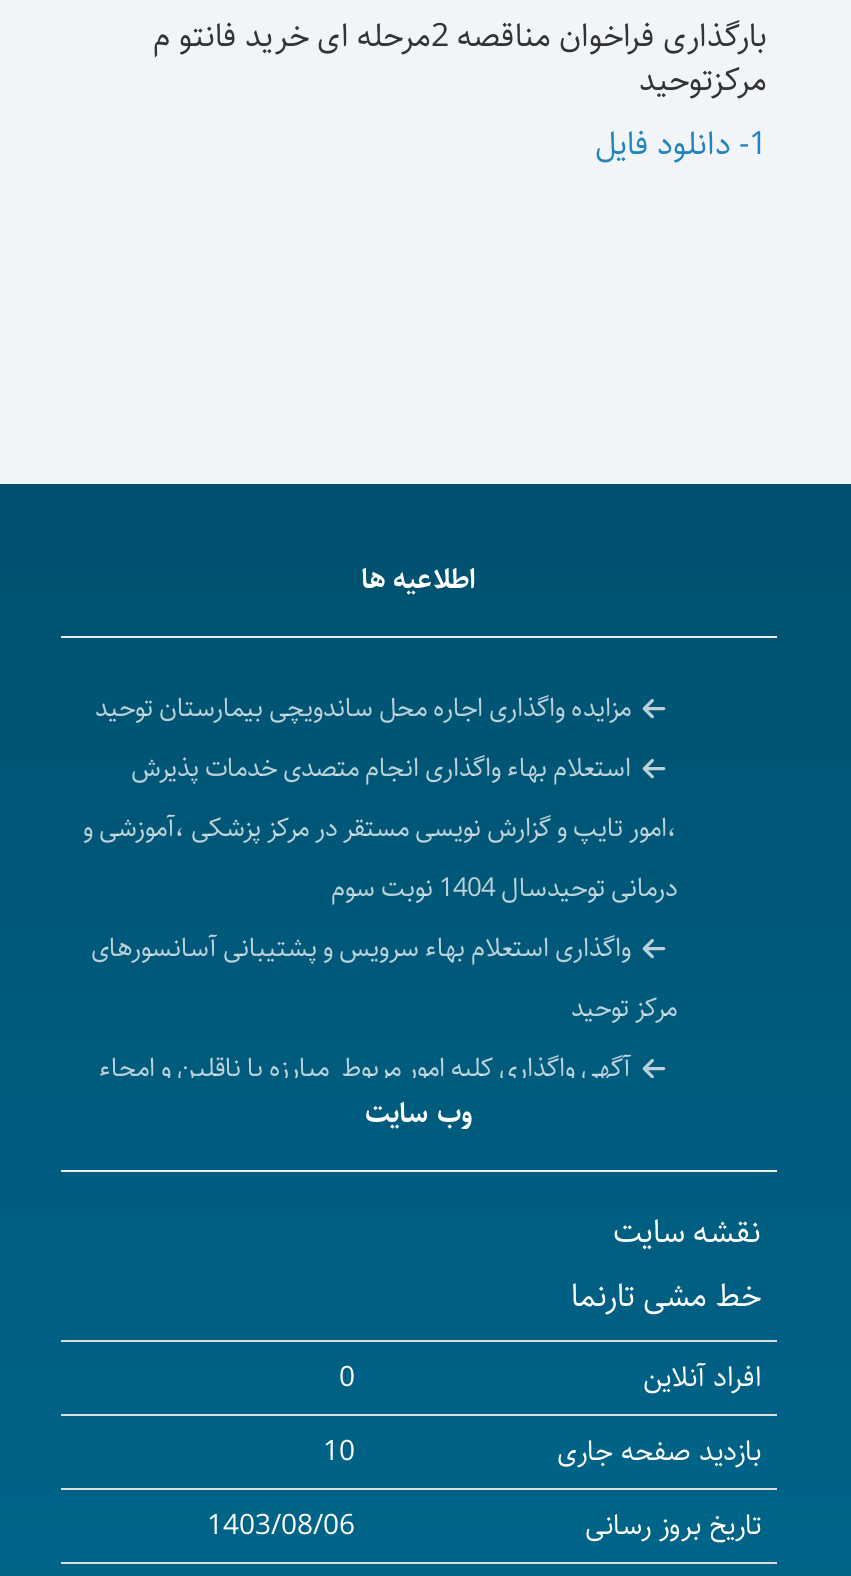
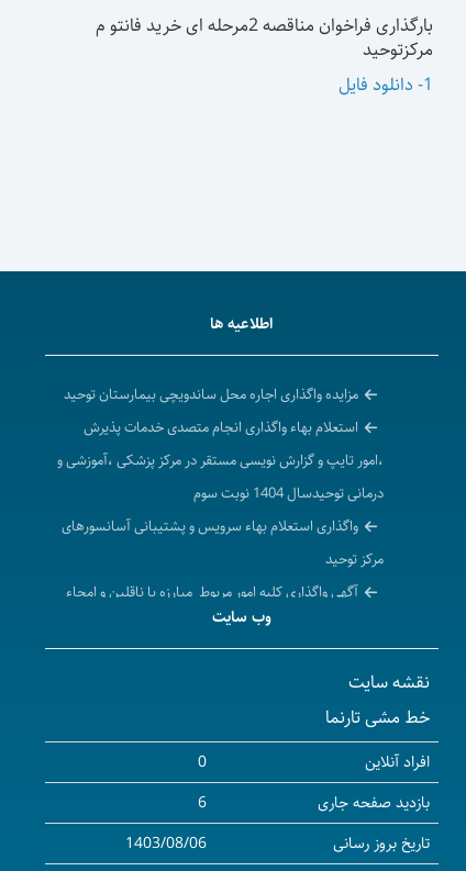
[323,1430,355,1474] 10 -> [198,791,207,815] 6

